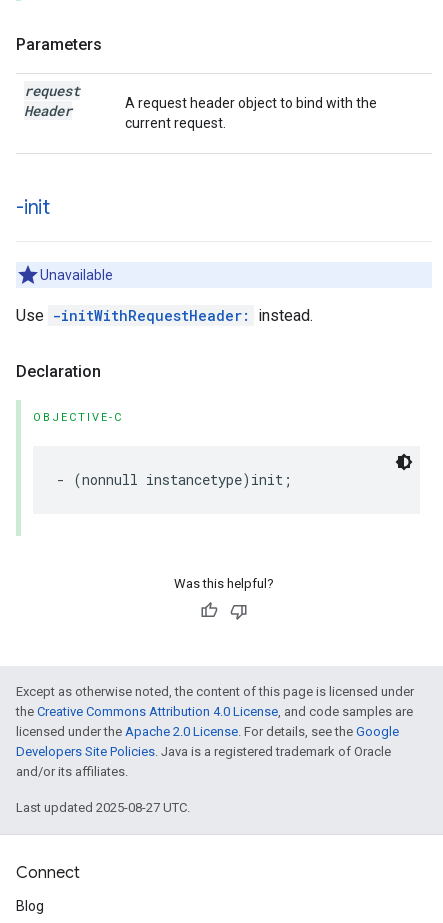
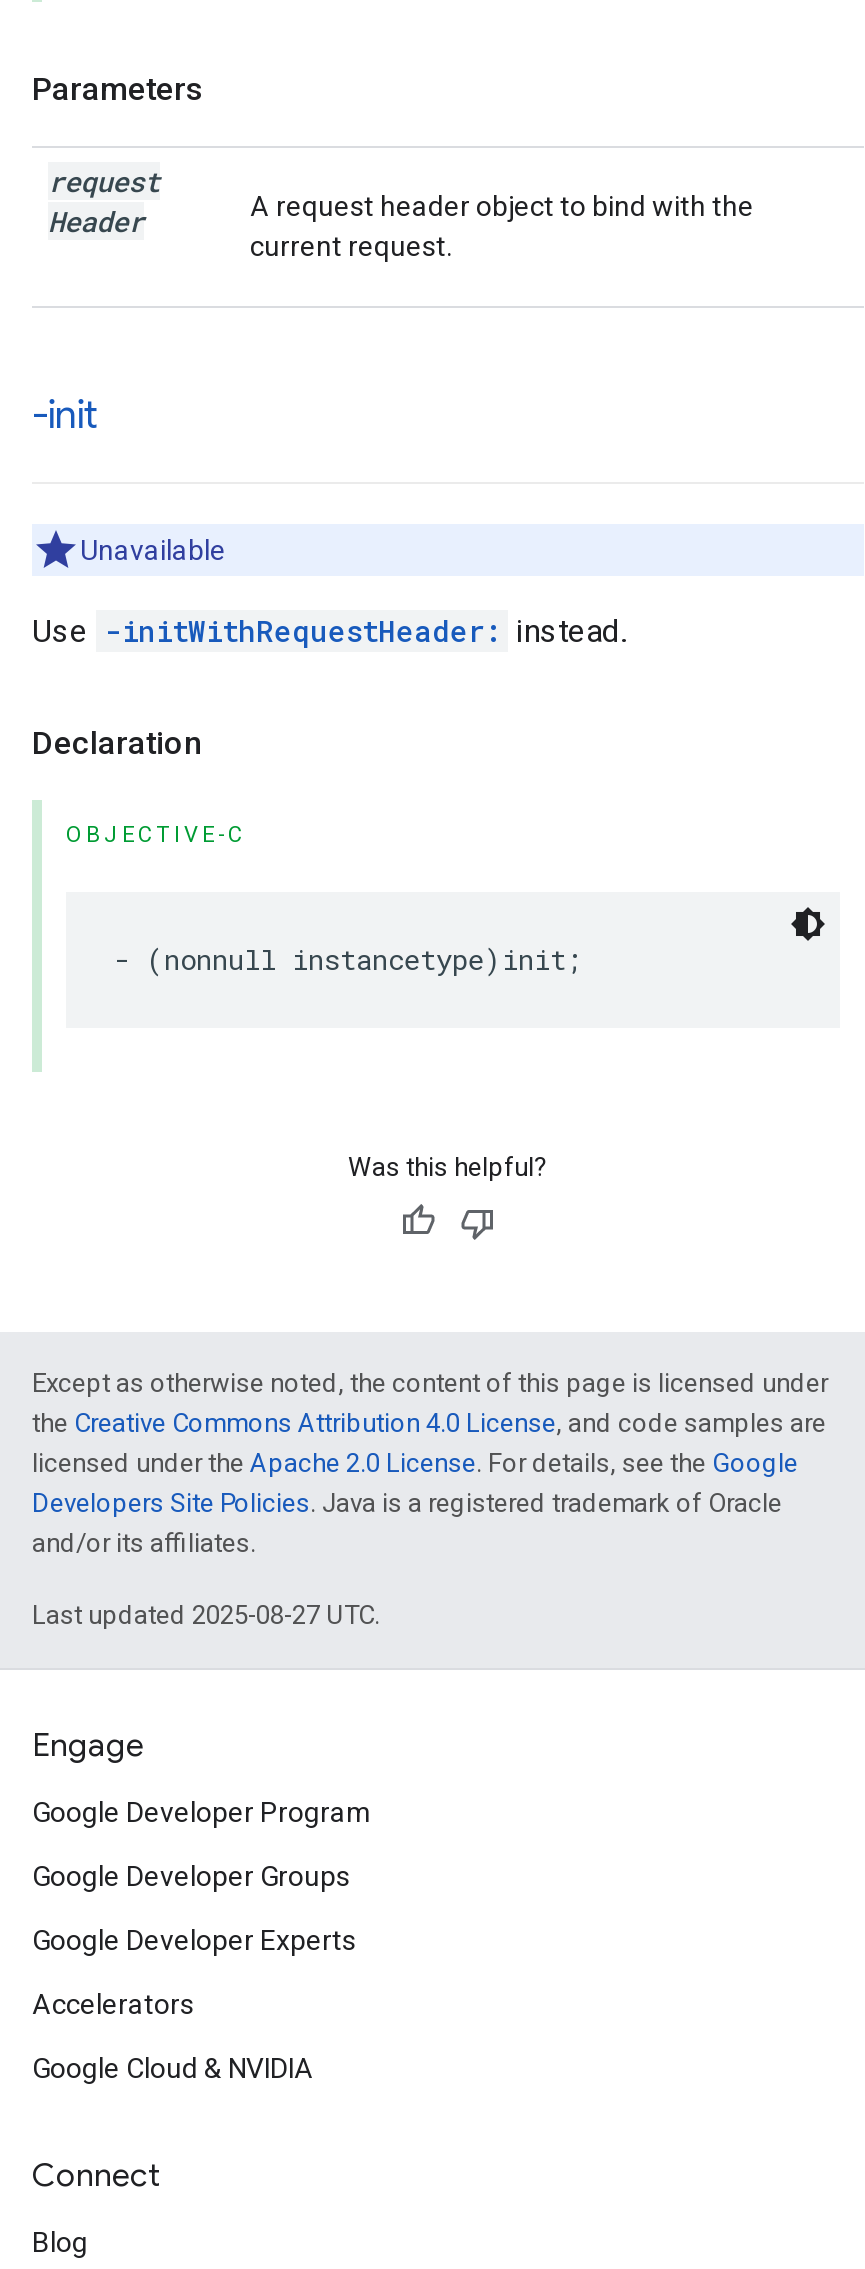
none -> [32,1726,372,2084] Engage | Google Developer Program | Google Developer Groups | Google Developer Experts | Accelerators | Google Cloud & NVIDIA

